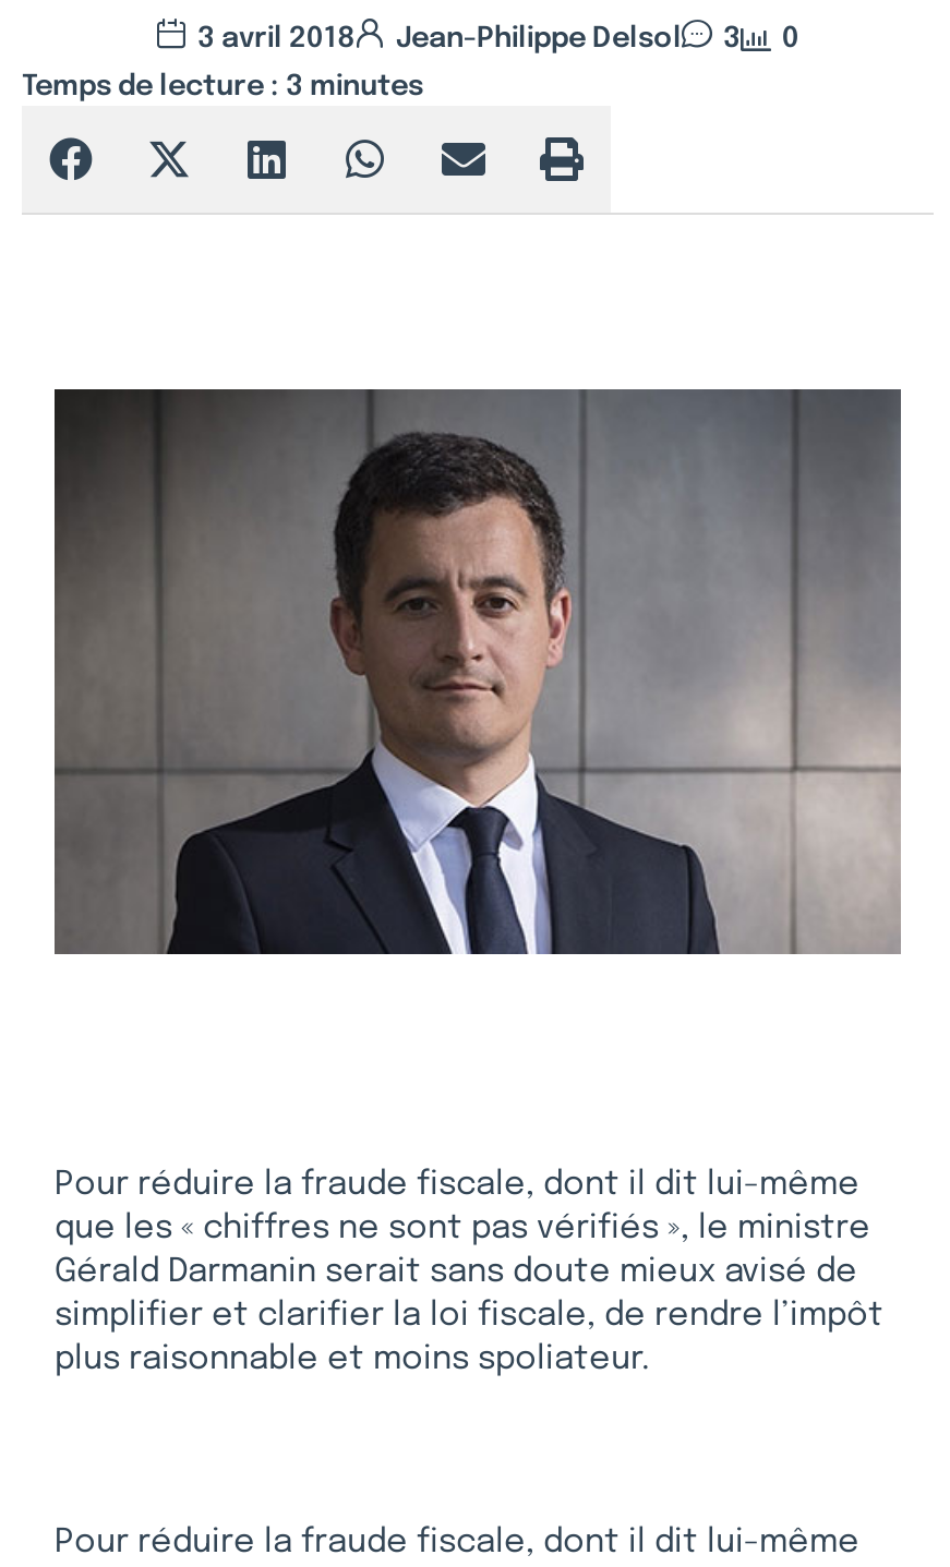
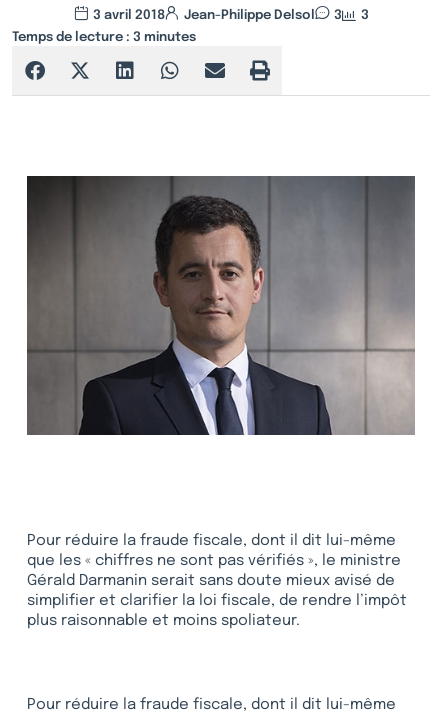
[197,25,799,53] 3 avril 2018 Jean-Philippe Delsol 3 0 -> [92,9,368,22] 3 avril 2018 Jean-Philippe Delsol 3 3

